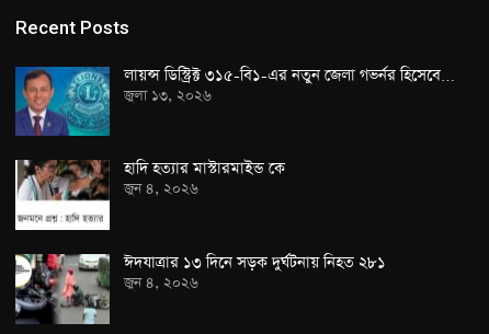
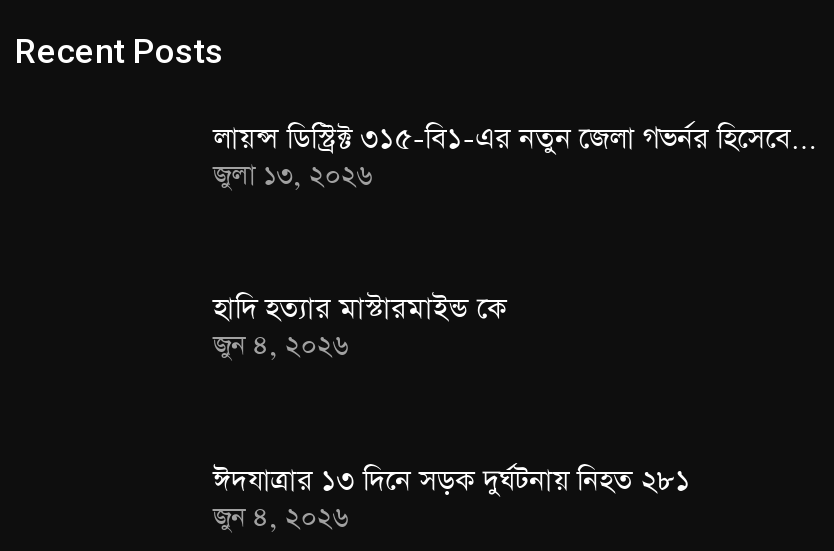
[14,66,111,137] [image] -> none
[14,159,111,231] [image] -> none
[14,253,111,325] [image] -> none

